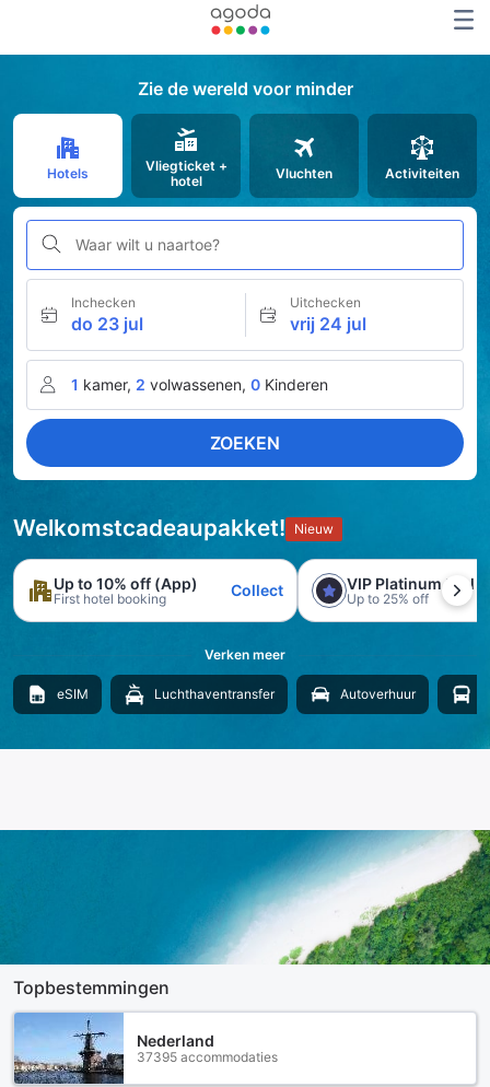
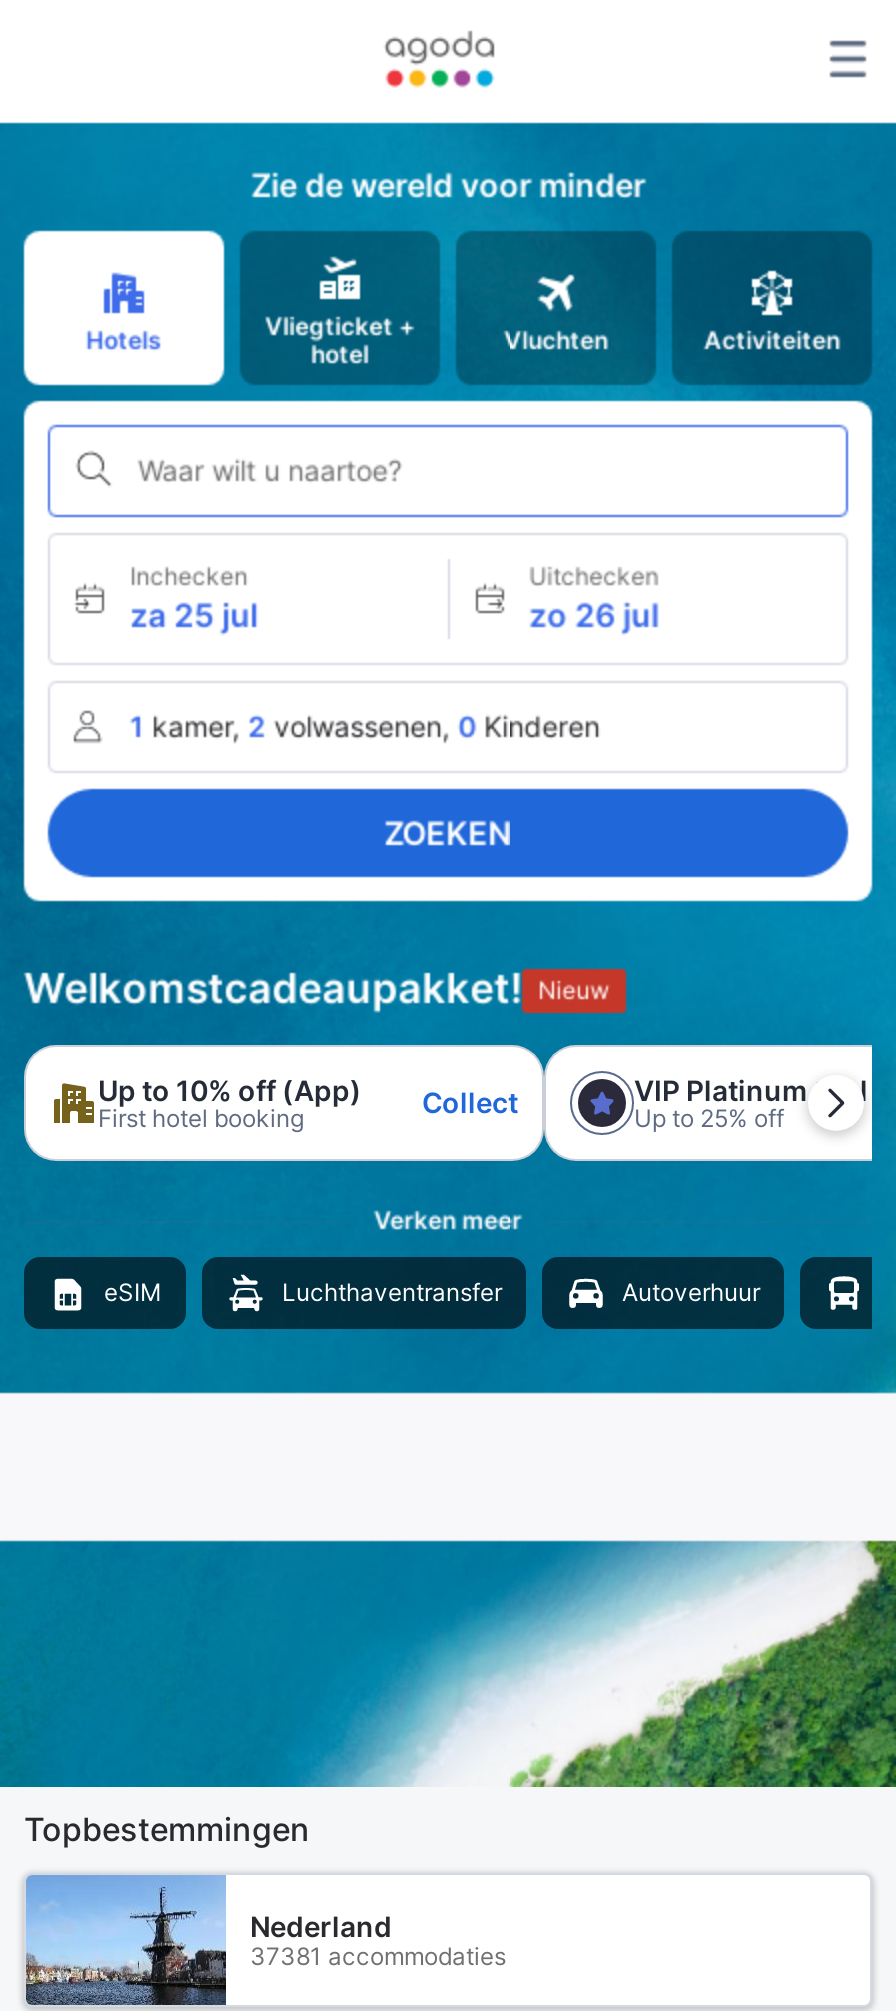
[71,313,143,335] do 23 jul -> [130,595,258,635] za 25 jul
[289,313,366,335] vrij 24 jul -> [529,595,659,635] zo 26 jul
[137,1049,278,1065] 37395 accommodaties -> [250,1941,506,1971] 37381 accommodaties

